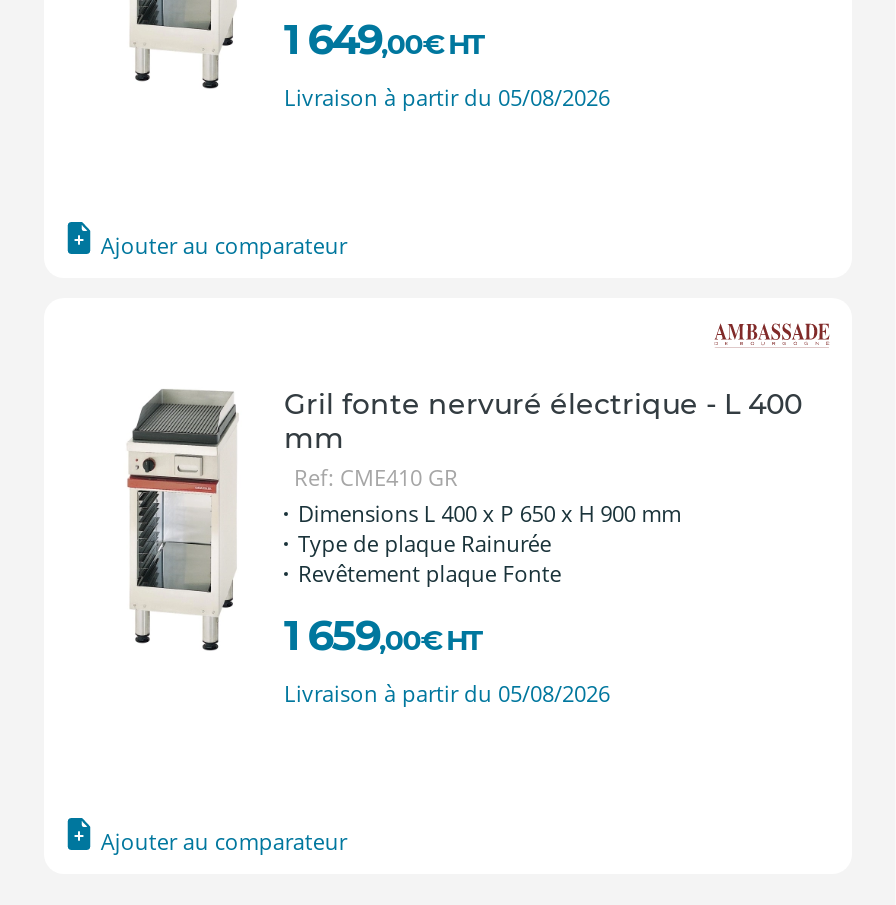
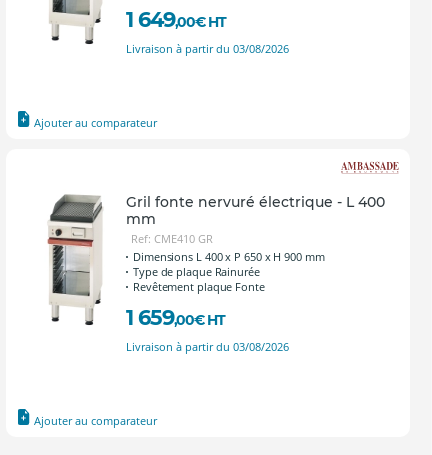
[284,81,610,111] Livraison à partir du 05/08/2026 -> [126,40,289,55] Livraison à partir du 03/08/2026
[284,677,610,707] Livraison à partir du 05/08/2026 -> [126,338,289,353] Livraison à partir du 03/08/2026

